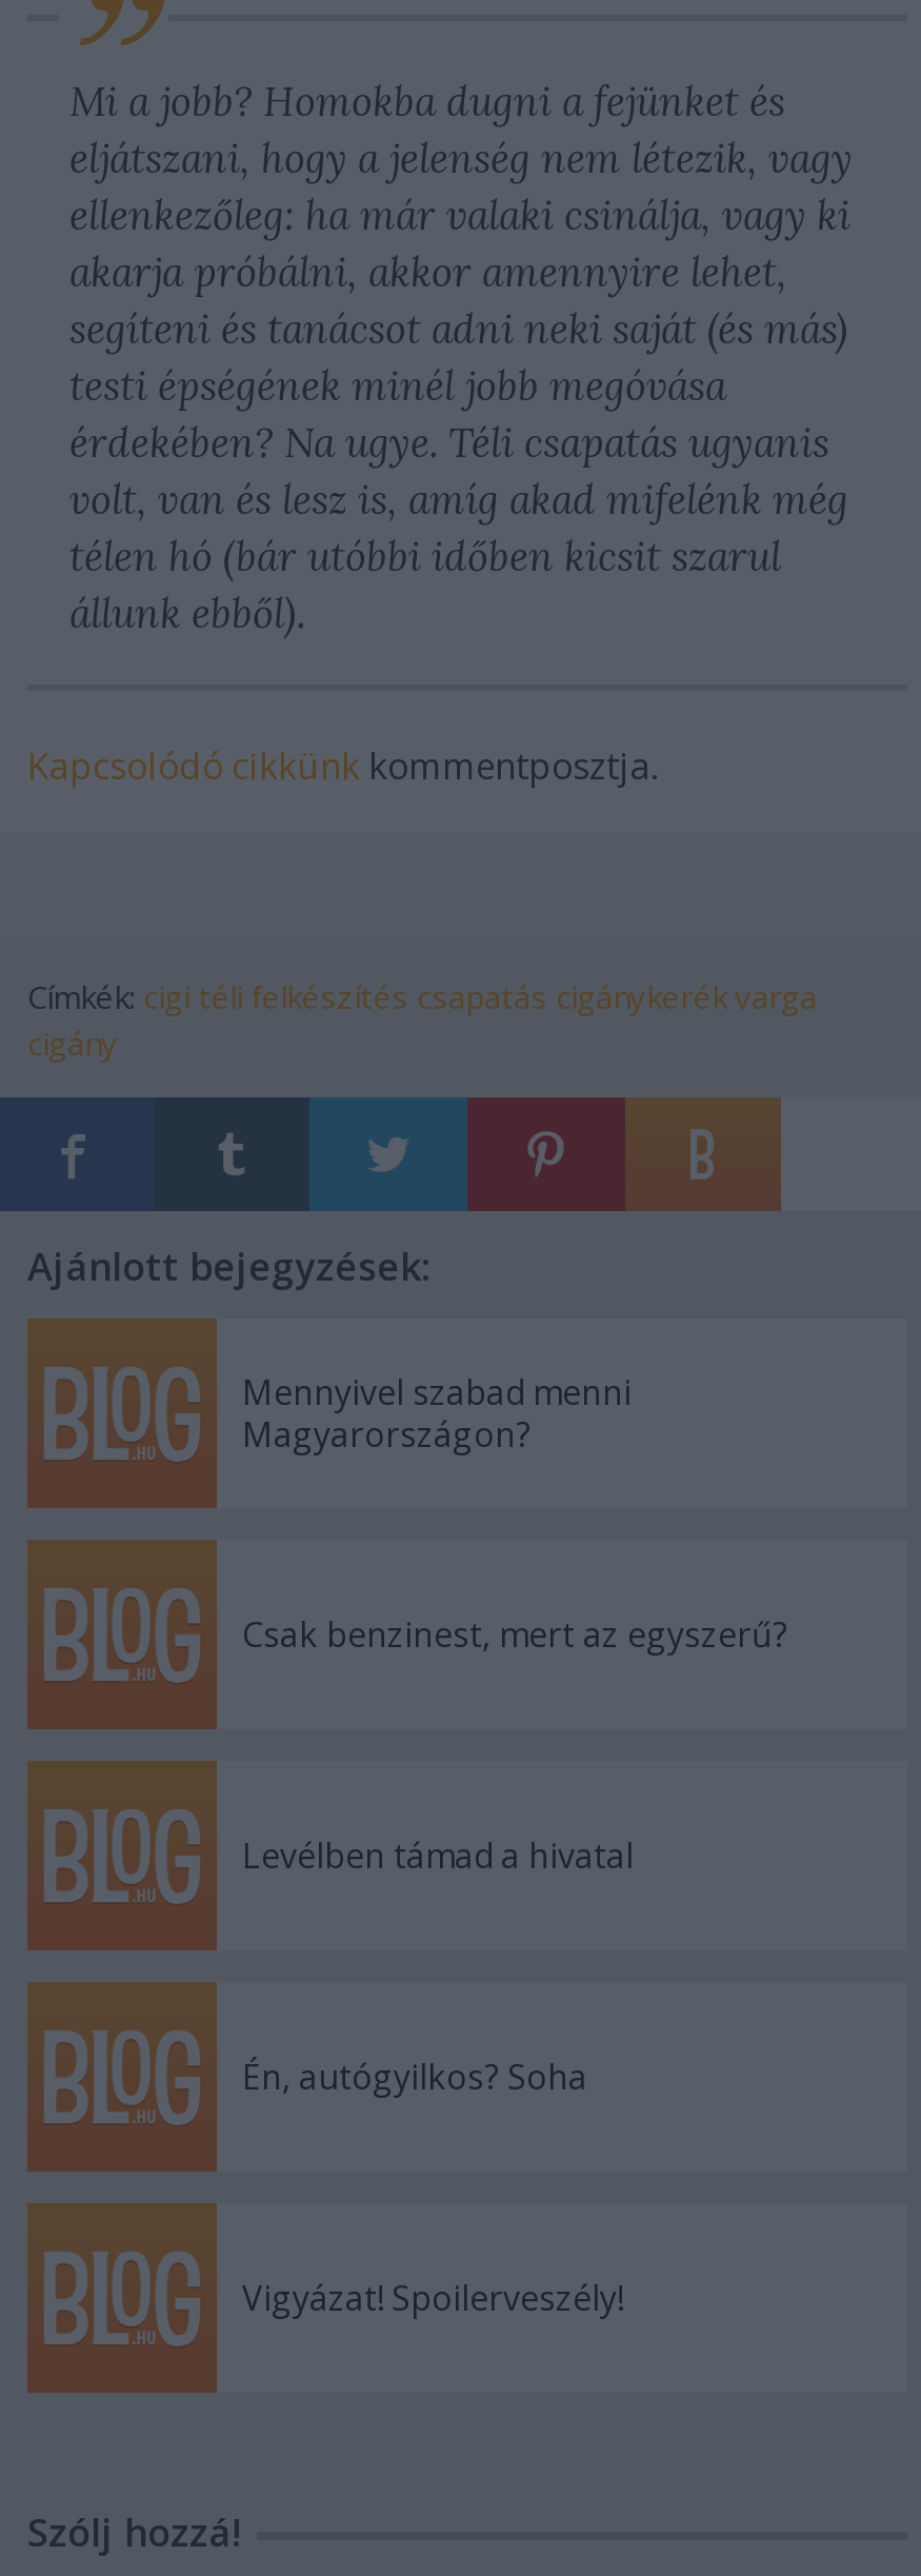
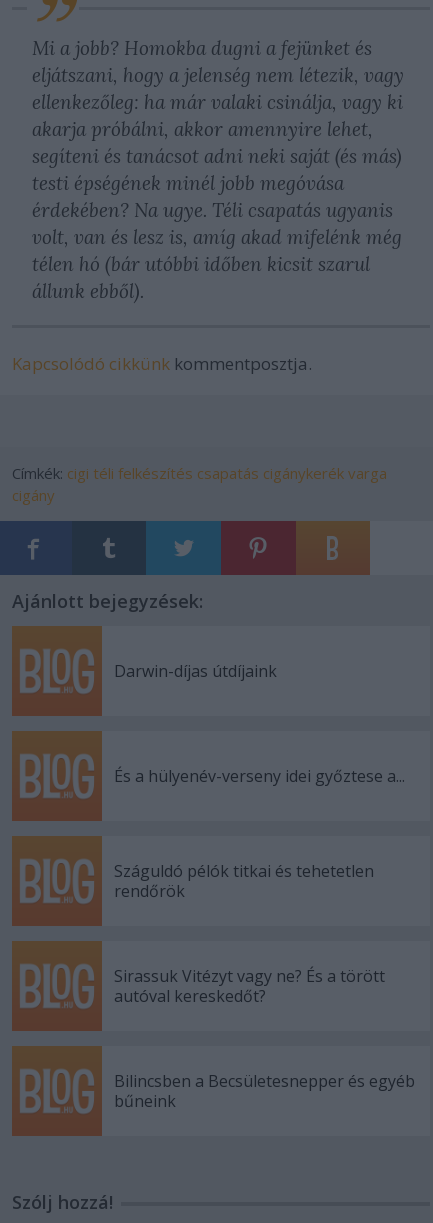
[242,1369,632,1458] Mennyivel szabad menni | Magyarországon? -> [114,660,277,682] Darwin-díjas útdíjaink
[242,1611,787,1658] Csak benzinest, mert az egyszerű? -> [114,765,405,787] És a hülyenév-verseny idei győztese a...
[242,1832,634,1879] Levélben támad a hivatal -> [114,860,374,902] Száguldó pélók titkai és tehetetlen | rendőrök
[242,2054,587,2100] Én, autógyilkos? Soha -> [114,965,385,1007] Sirassuk Vitézyt vagy ne? És a törött | autóval kereskedőt?
[242,2275,623,2321] Vigyázat! Spoilerveszély! -> [114,1070,415,1112] Bilincsben a Becsületesnepper és egyéb | bűneink

